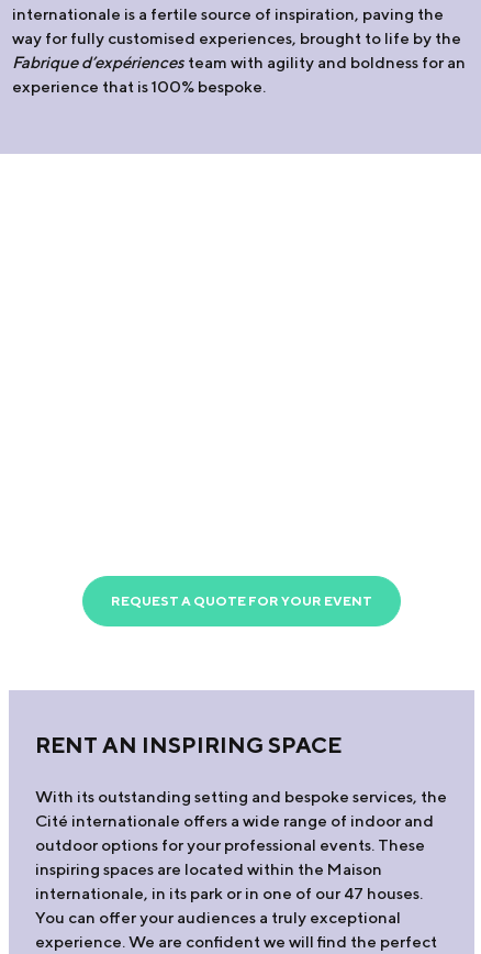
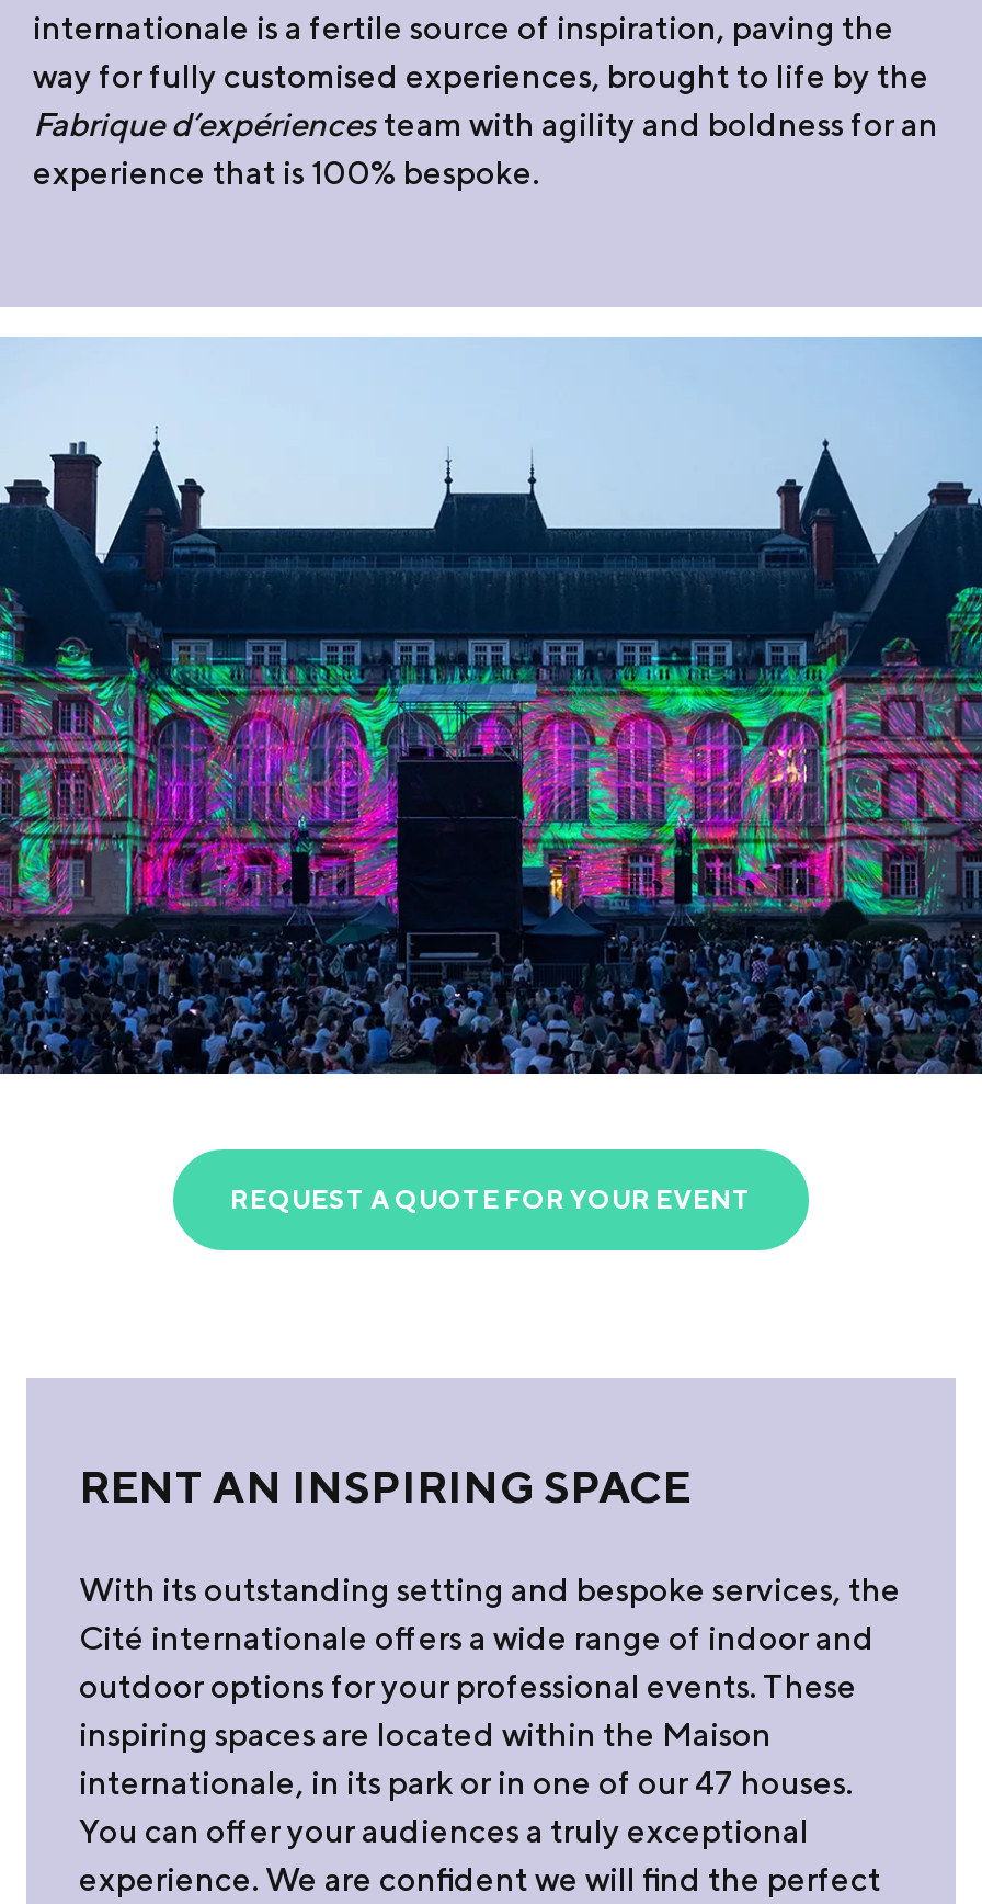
none -> [7,336,975,1077] [image]

